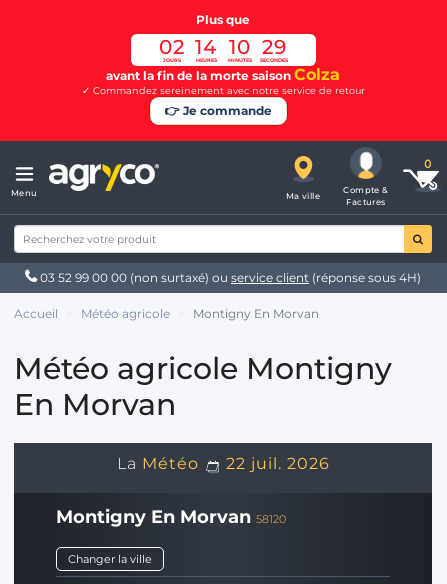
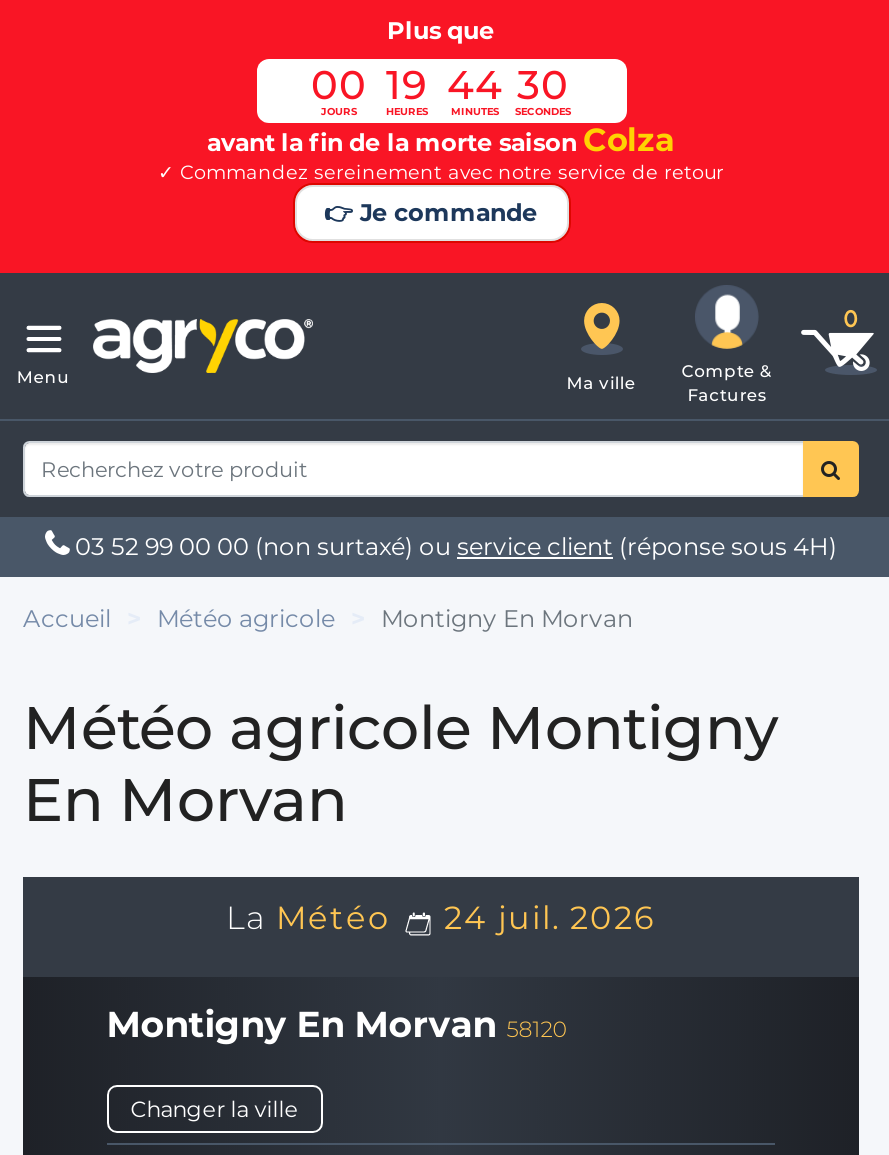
[159,35,185,59] 02 -> [311,61,367,109] 00
[195,35,217,59] 14 -> [386,61,428,109] 19
[229,35,251,59] 10 -> [447,61,503,109] 44
[116,454,329,473] La Météo 22 juil. 2026 -> [226,900,656,938] La Météo 24 juil. 2026

